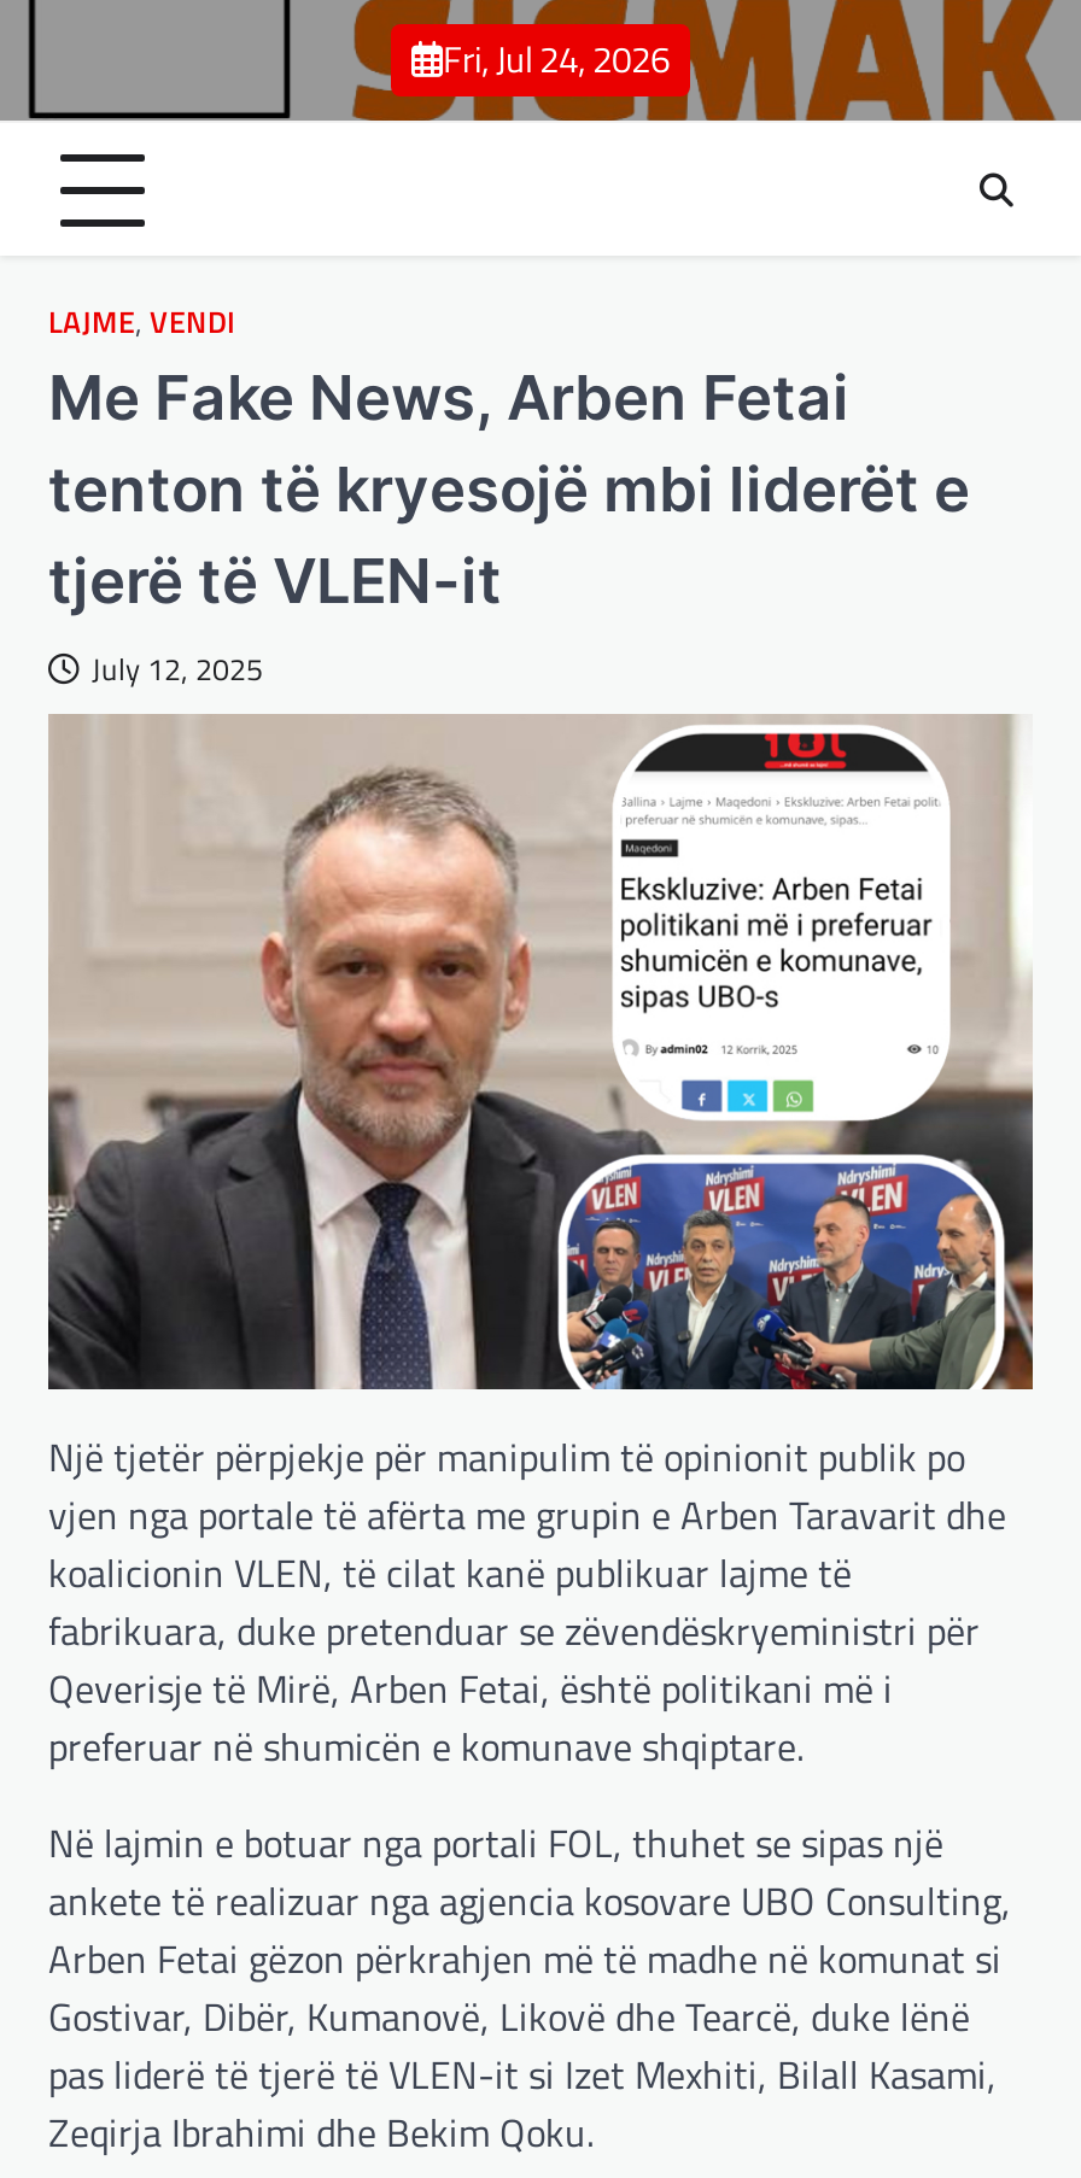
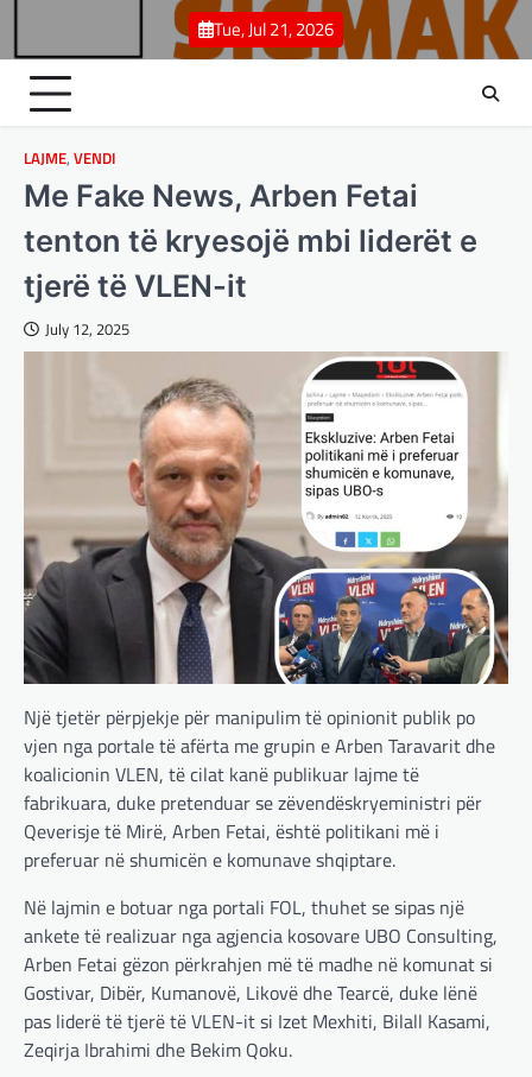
[443,32,670,87] Fri, Jul 24, 2026 -> [214,16,334,43] Tue, Jul 21, 2026

